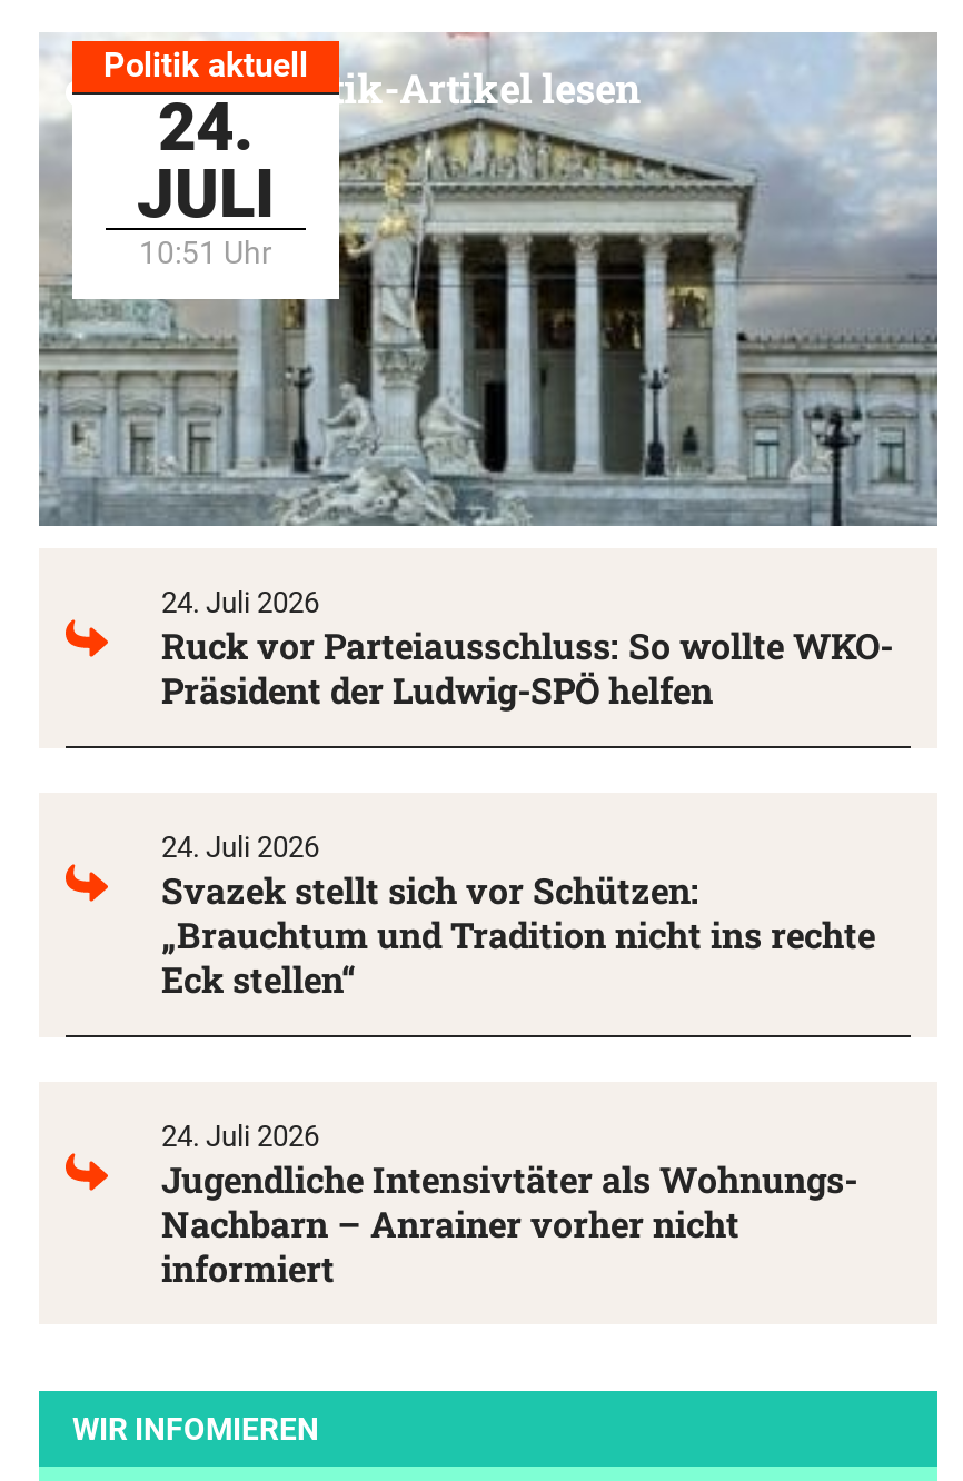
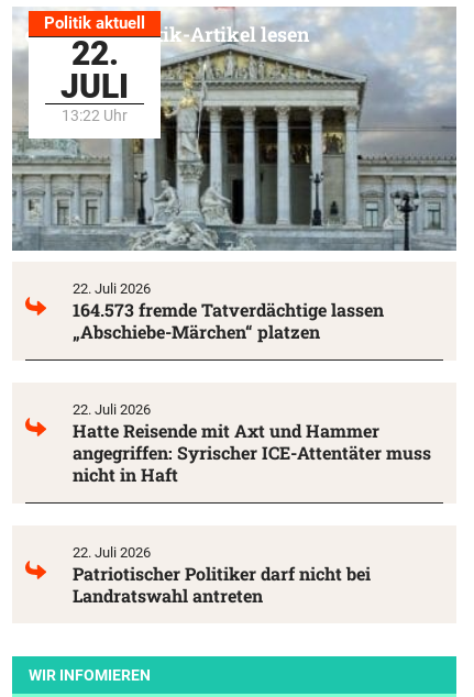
[158,87,254,165] 24. -> [71,34,118,72] 22.
[139,233,272,269] 10:51 Uhr -> [62,106,128,124] 13:22 Uhr
[161,585,893,712] 24. Juli 2026 | Ruck vor Parteiausschluss: So wollte WKO- | Präsident der Ludwig-SPÖ helfen -> [73,280,384,342] 22. Juli 2026 | 164.573 fremde Tatverdächtige lassen | „Abschiebe-Märchen“ platzen
[161,829,875,1001] 24. Juli 2026 | Svazek stellt sich vor Schützen: | „Brauchtum und Tradition nicht ins rechte | Eck stellen“ -> [73,401,431,485] 22. Juli 2026 | Hatte Reisende mit Axt und Hammer | angegriffen: Syrischer ICE-Attentäter muss | nicht in Haft
[161,1119,857,1290] 24. Juli 2026 | Jugendliche Intensivtäter als Wohnungs- | Nachbarn – Anrainer vorher nicht | informiert -> [73,544,371,606] 22. Juli 2026 | Patriotischer Politiker darf nicht bei | Landratswahl antreten

